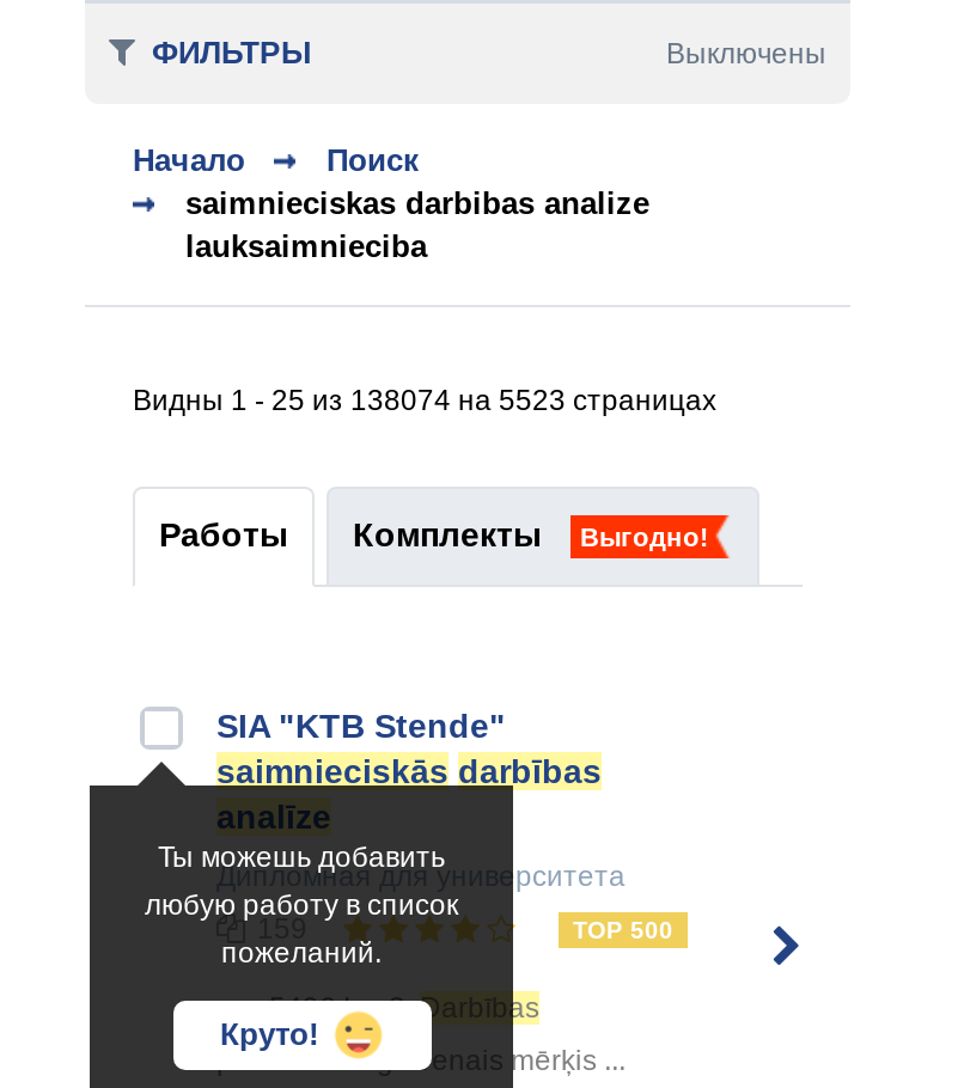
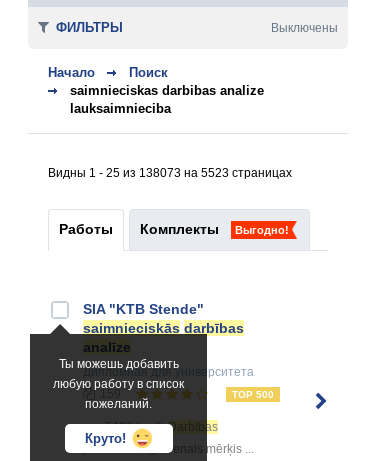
[133,384,716,417] Видны 1 - 25 из 138074 на 5523 страницах -> [48,166,292,180] Видны 1 - 25 из 138073 на 5523 страницах

